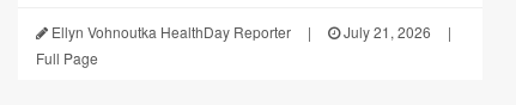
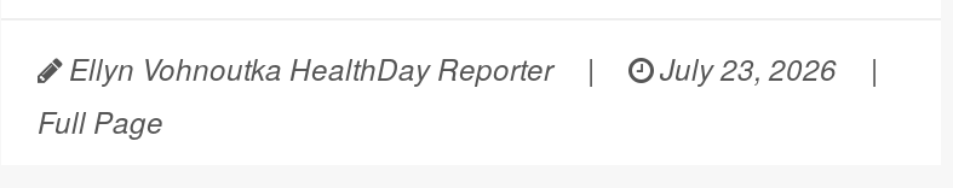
[340,21,431,41] July 21, 2026 -> [653,47,837,88] July 23, 2026

